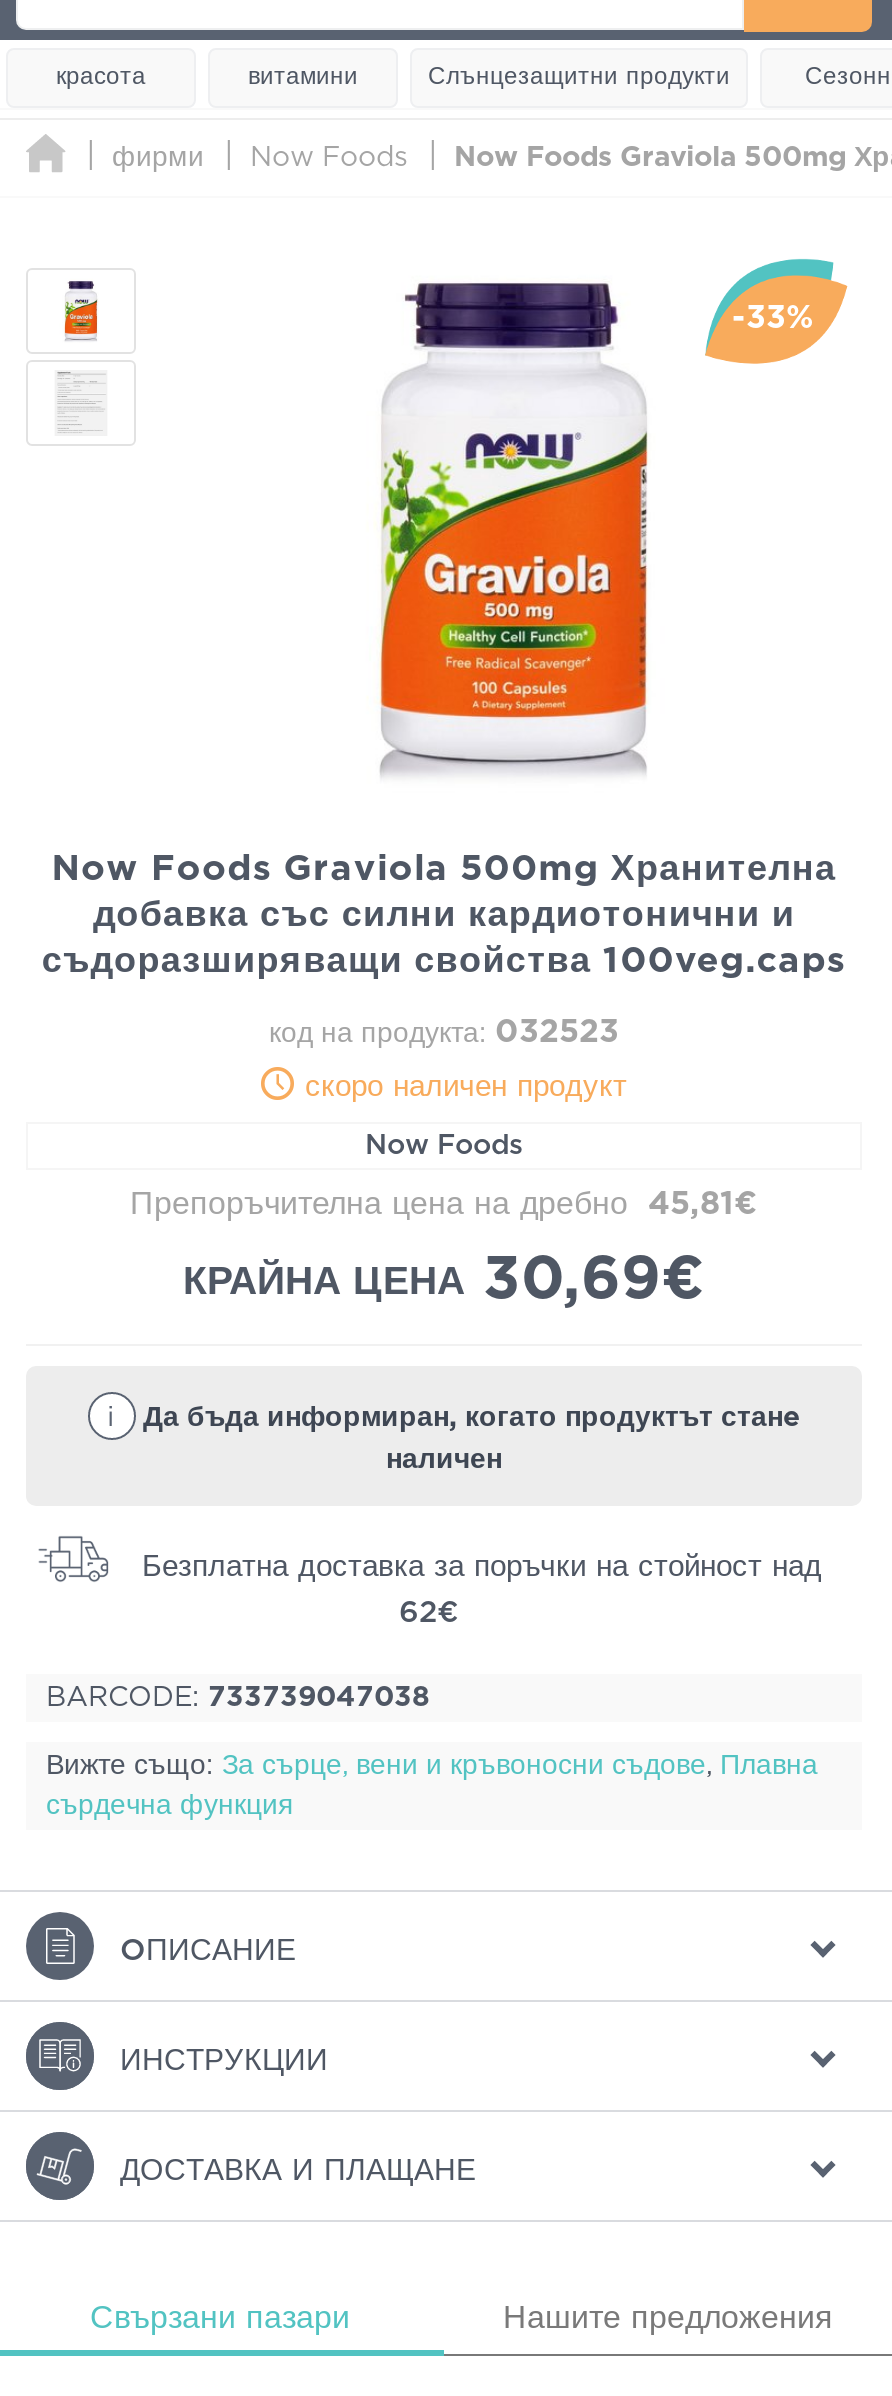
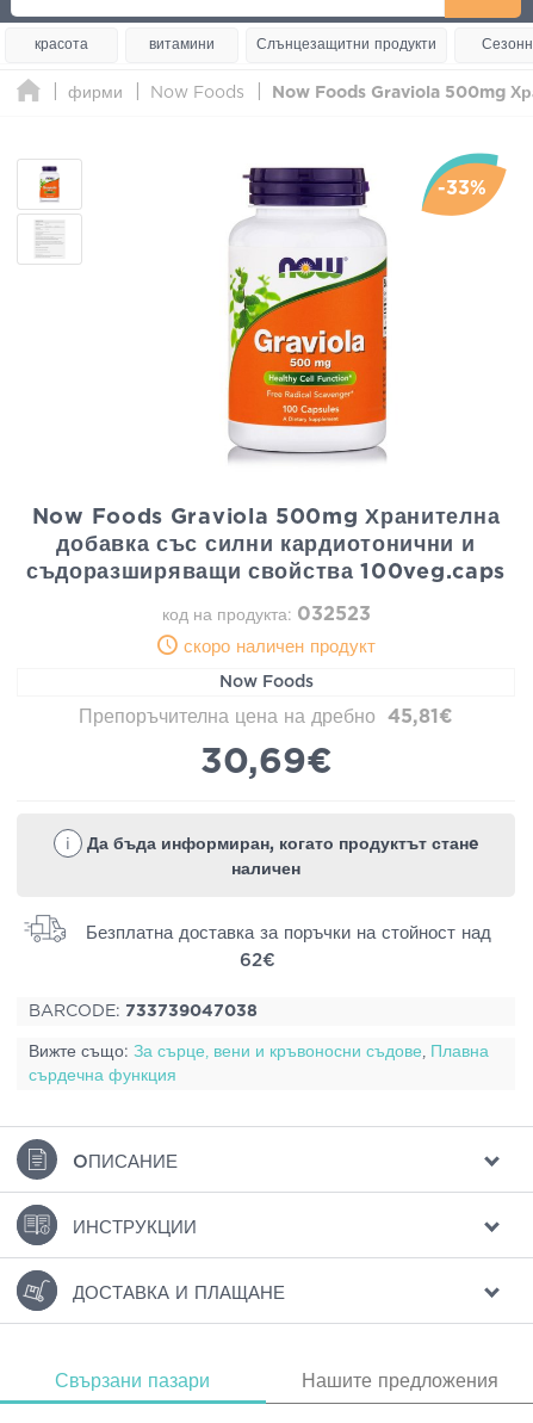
[183,1250,705,1310] КРАЙНА ЦЕНА 30,69€ -> [200,744,332,780] 30,69€

